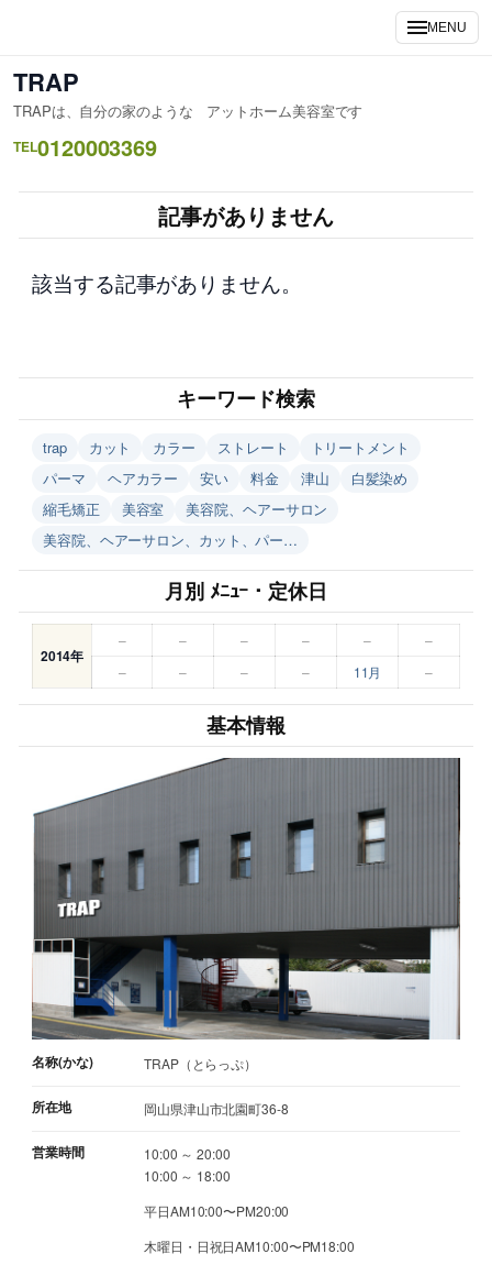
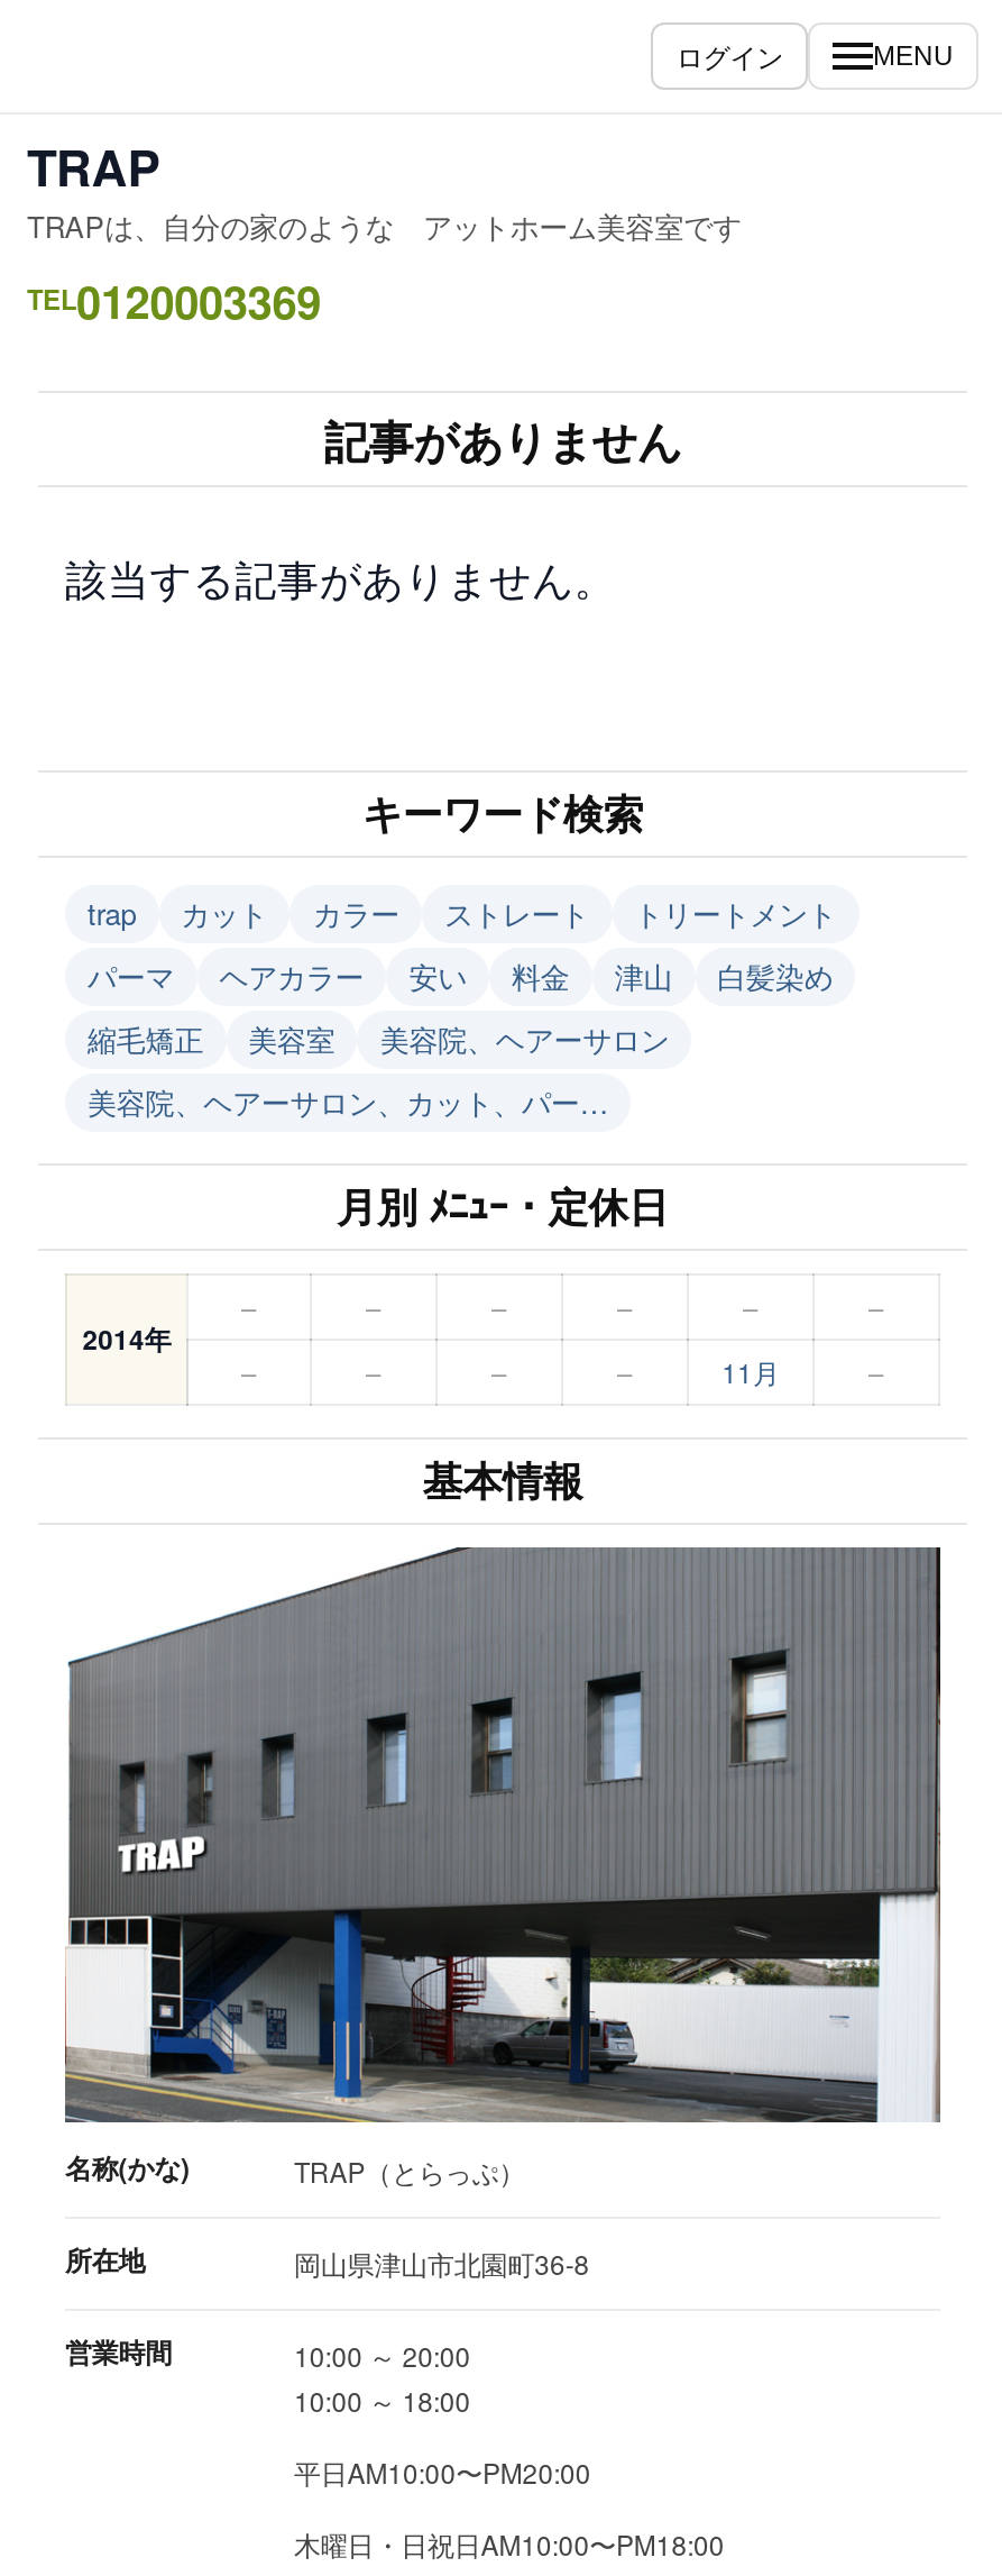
none -> [676,36,783,74] ログイン

